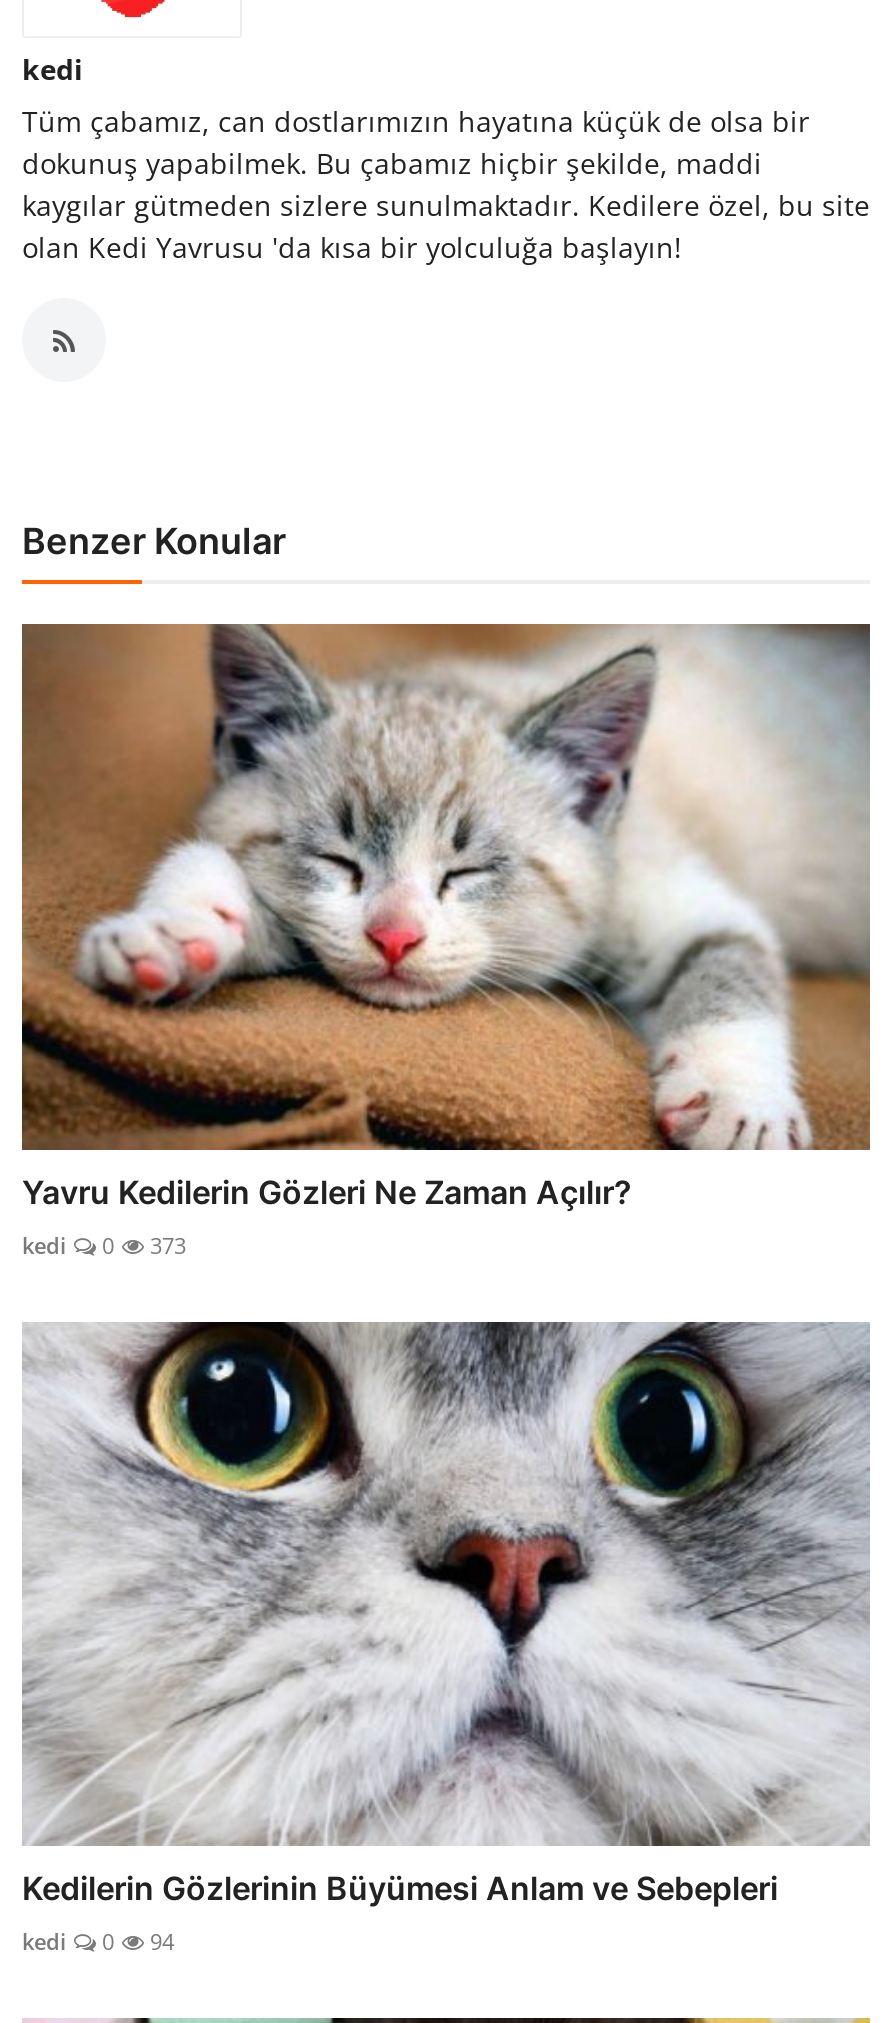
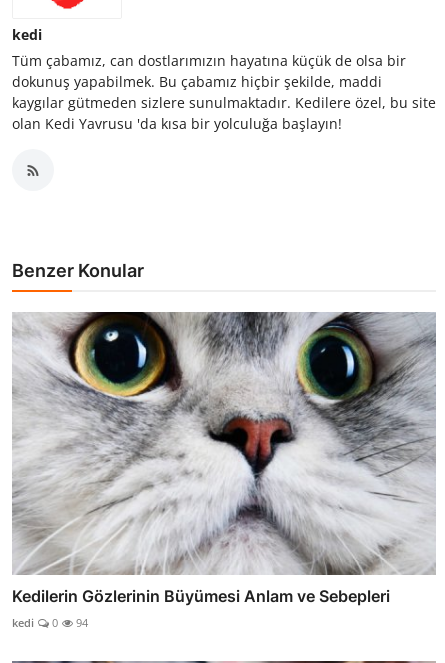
[20,622,872,1259] [image] | Yavru Kedilerin Gözleri Ne Zaman Açılır? | kedi | 0 | 373 -> none

